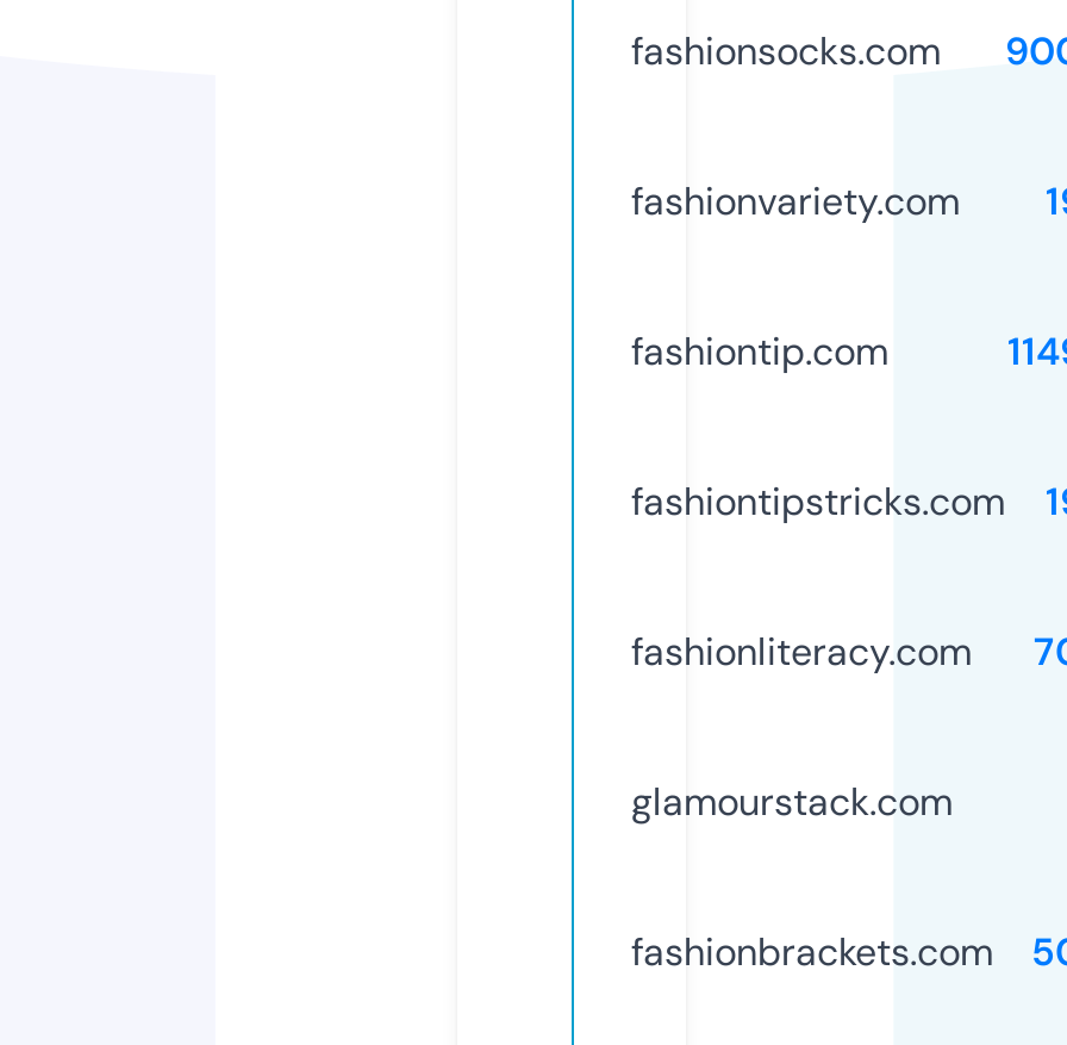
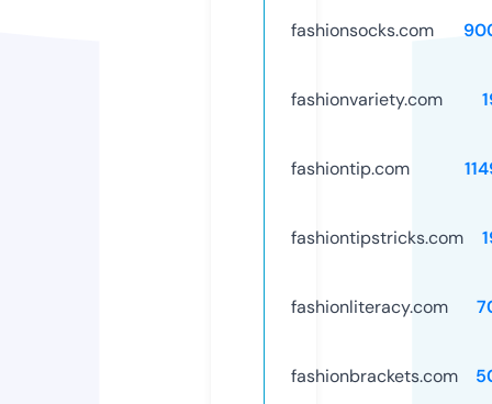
[631,776,953,826] glamourstack.com -> none

